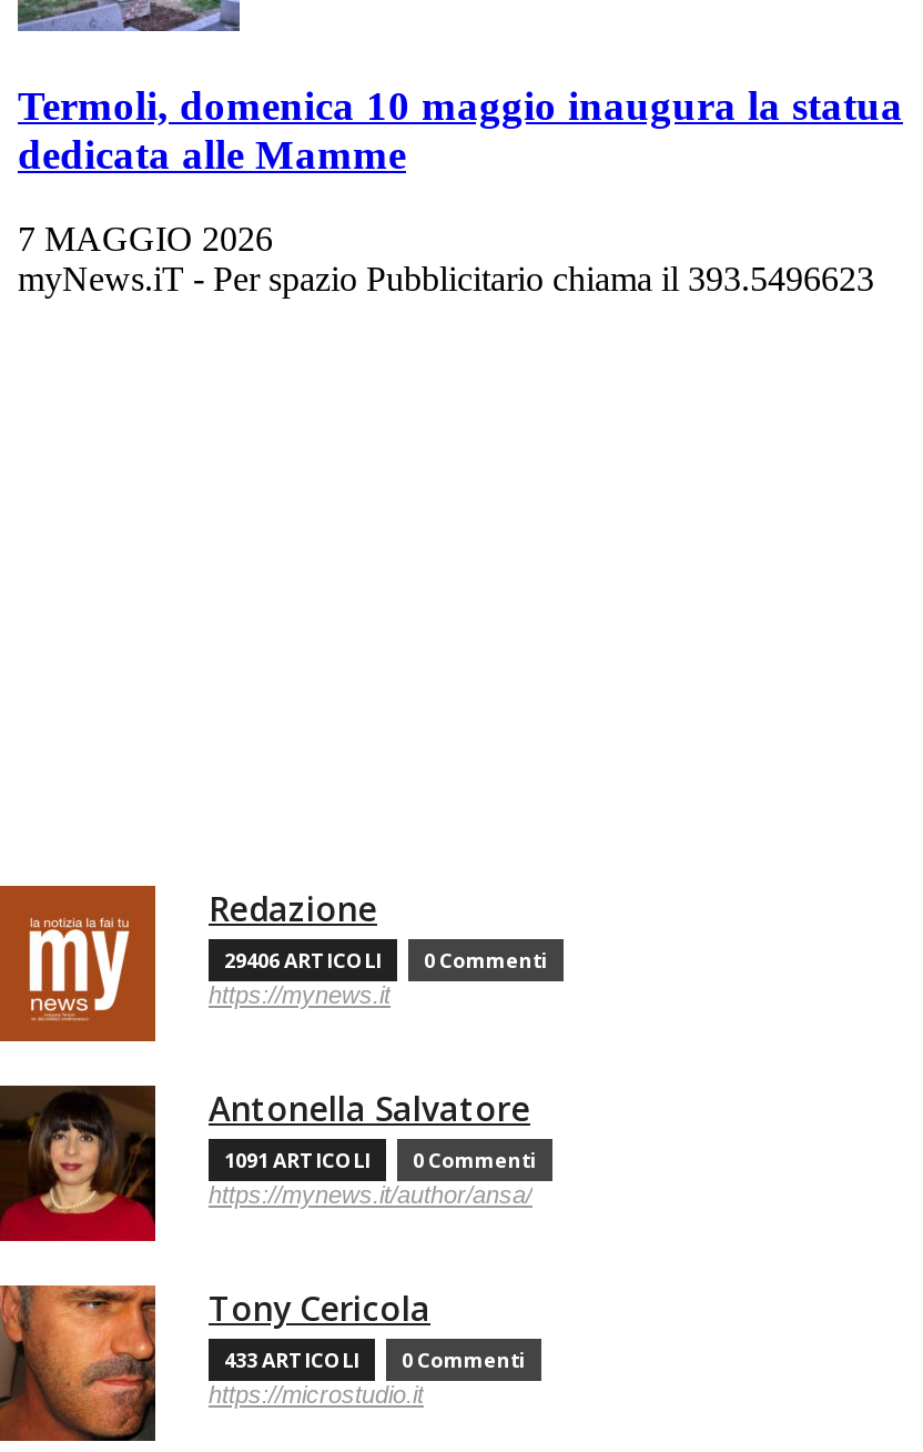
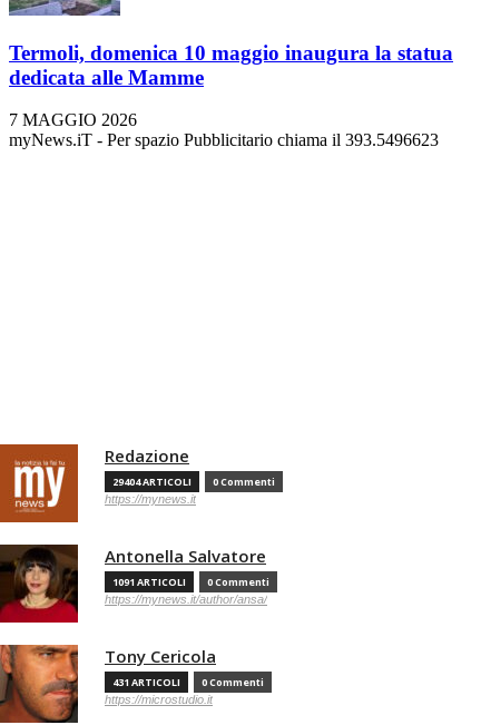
[224,947,548,976] 29406 ARTICOLI 0 Commenti -> [112,475,275,489] 29404 ARTICOLI 0 Commenti
[224,1346,526,1375] 433 ARTICOLI 0 Commenti -> [112,675,264,690] 431 ARTICOLI 0 Commenti

